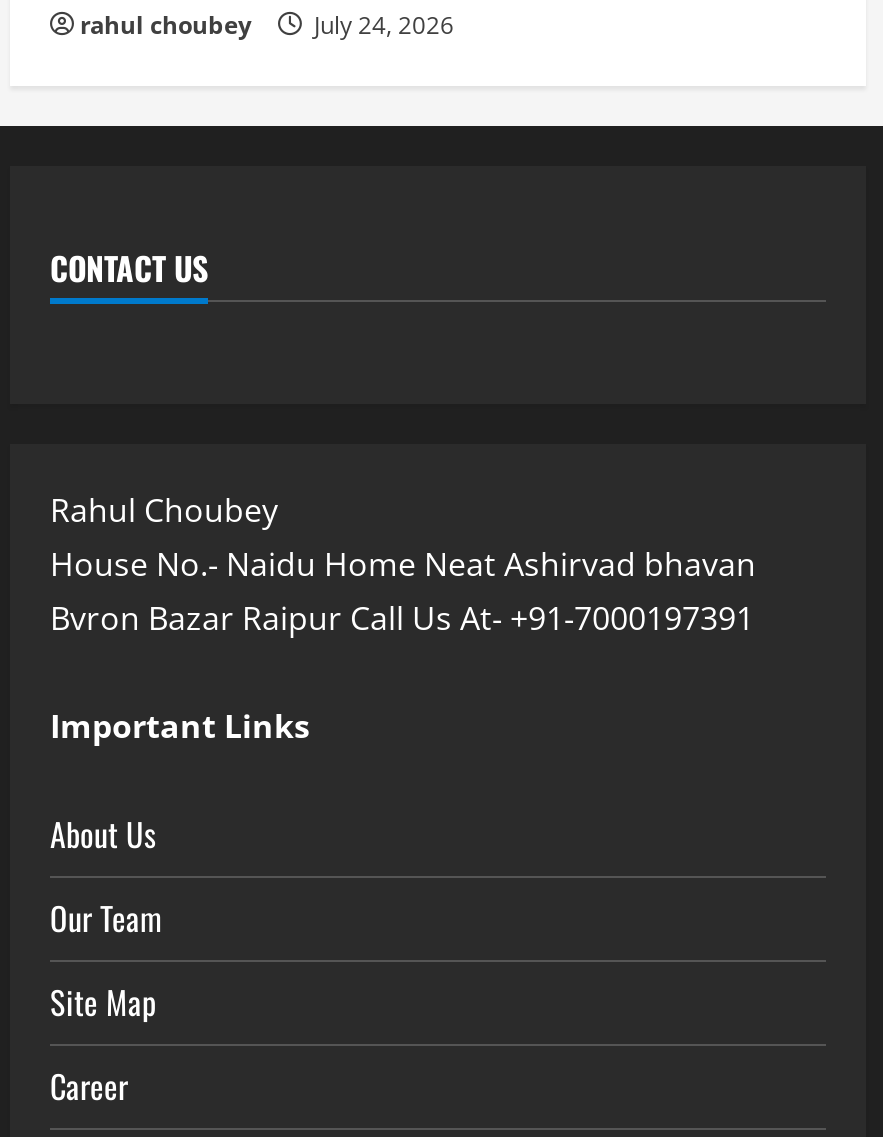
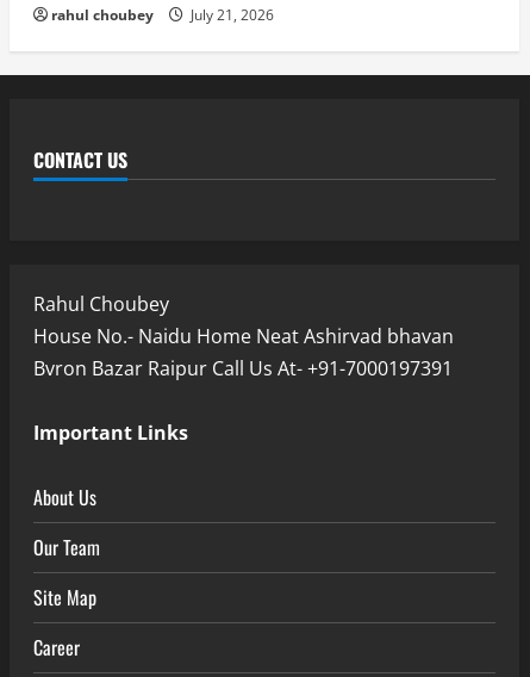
[80,7,454,41] rahul choubey July 24, 2026 -> [51,4,274,25] rahul choubey July 21, 2026

